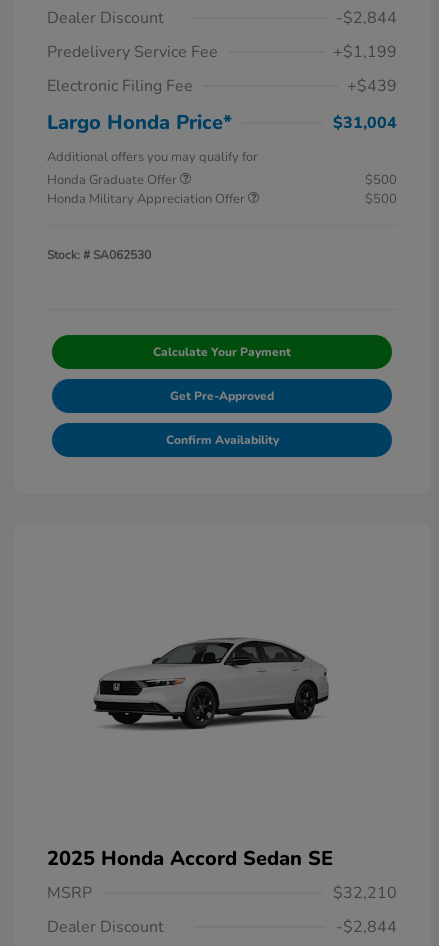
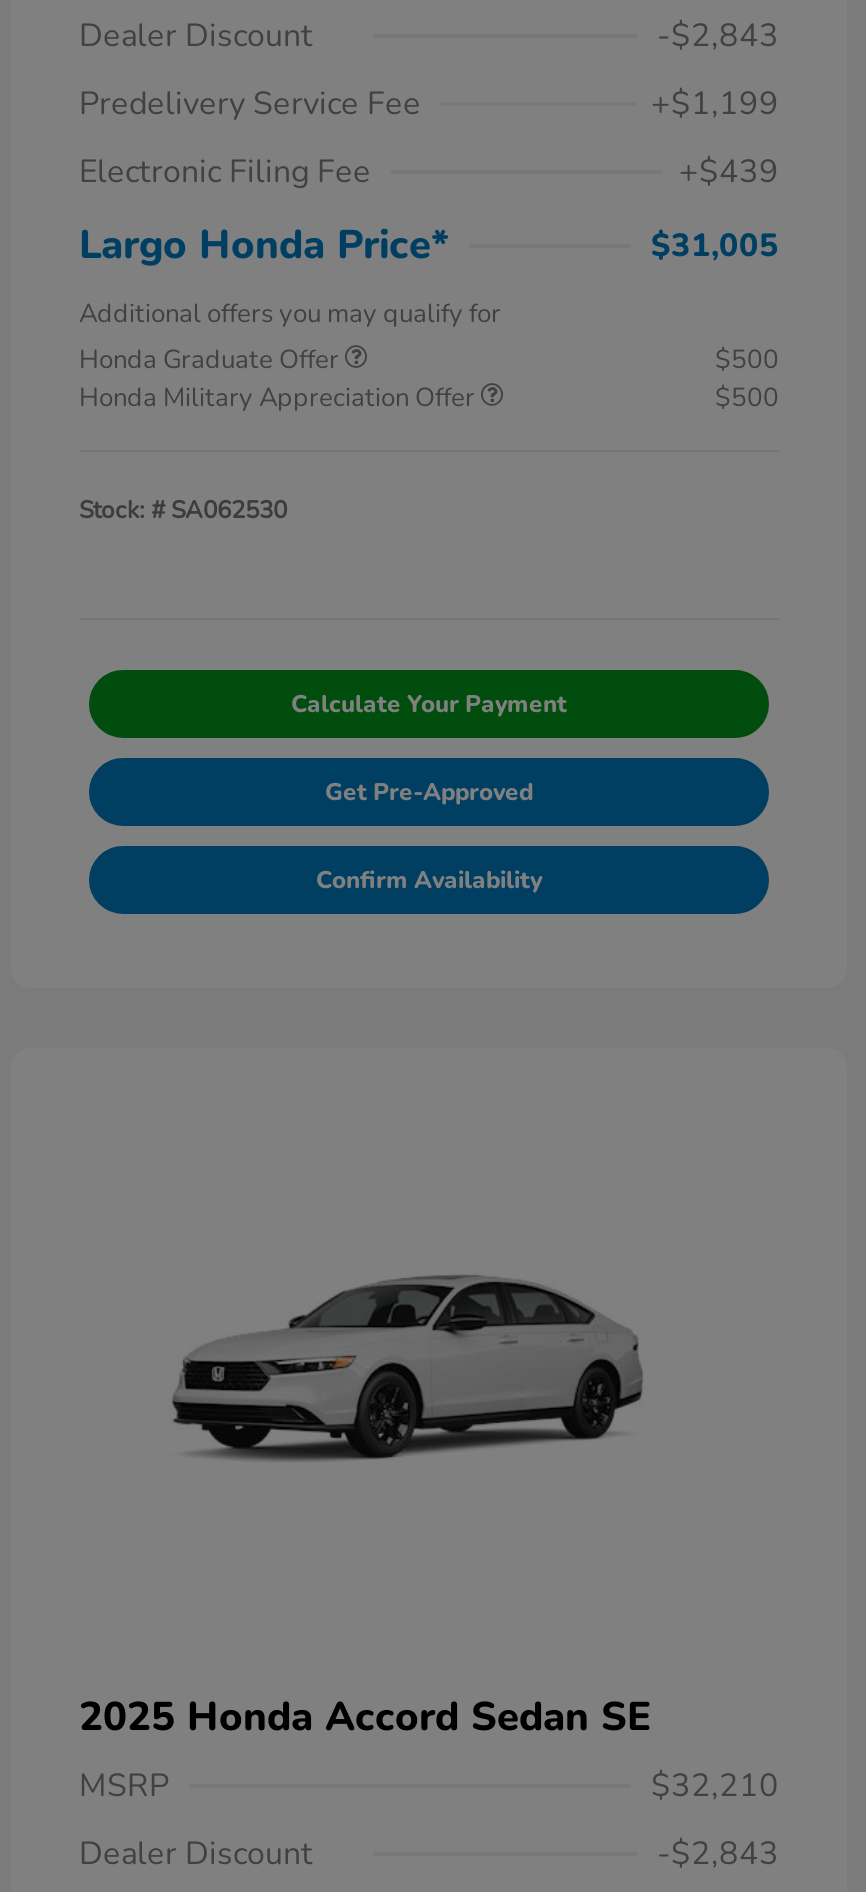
[336,7,397,29] -$2,844 -> [657,14,779,58] -$2,843
[333,112,397,134] $31,004 -> [651,224,779,268] $31,005
[336,916,397,938] -$2,844 -> [657,1831,779,1875] -$2,843

